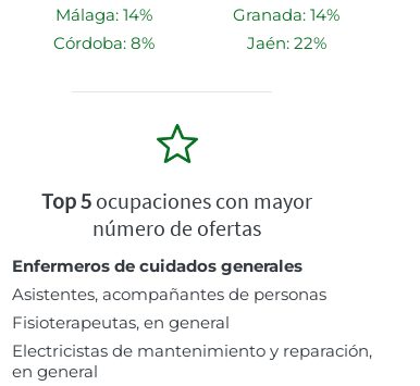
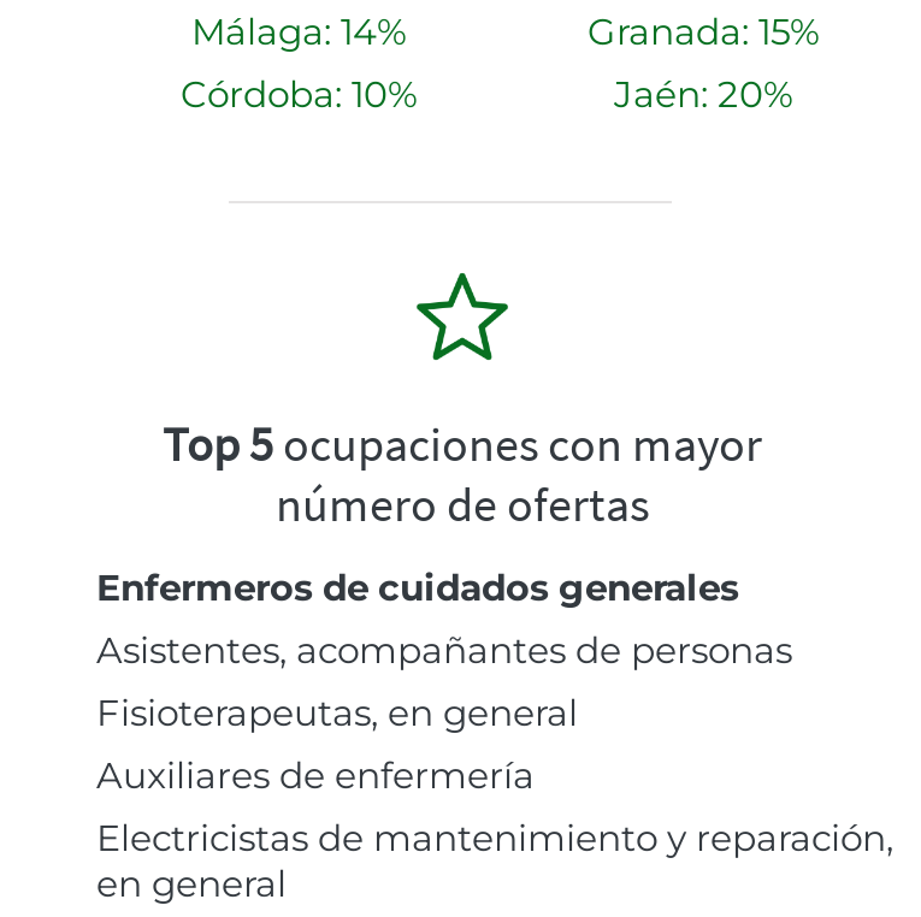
[233,4,339,25] Granada: 14% -> [588,10,819,55] Granada: 15%
[53,33,154,53] Córdoba: 8% -> [181,72,417,118] Córdoba: 10%
[246,33,326,53] Jaén: 22% -> [614,72,792,118] Jaén: 20%
none -> [96,753,535,799] Auxiliares de enfermería

